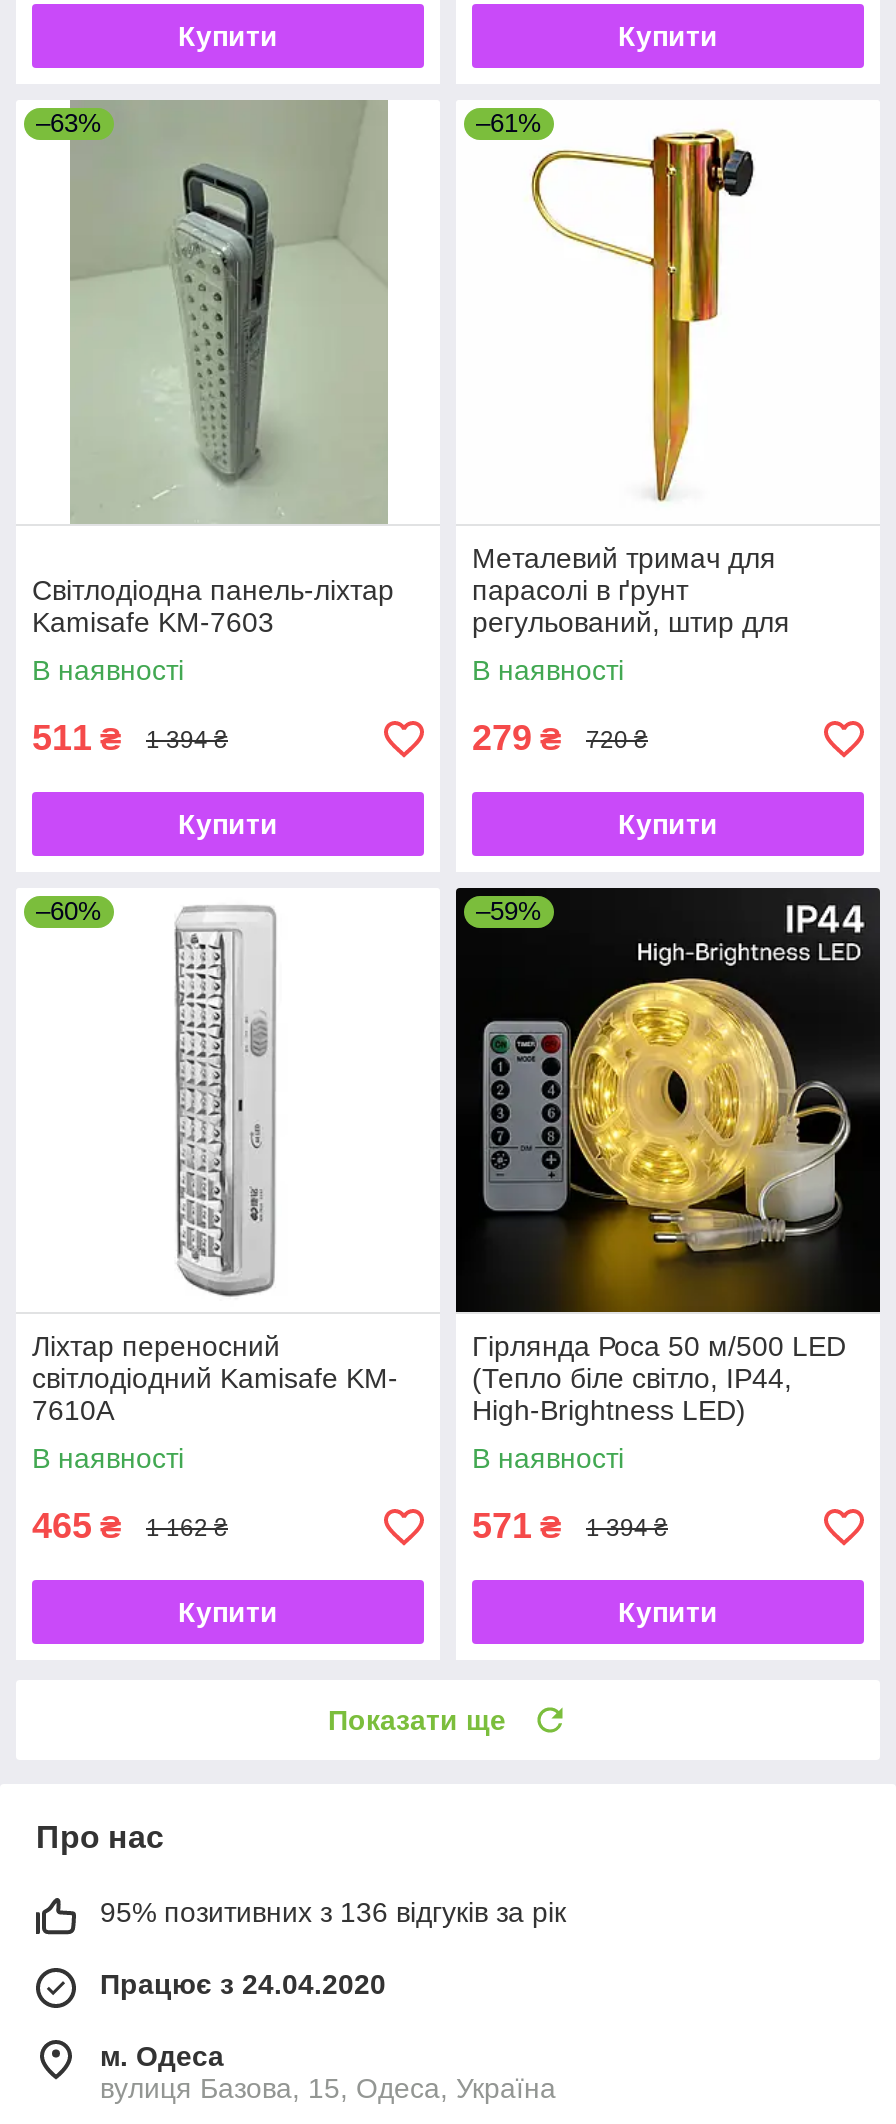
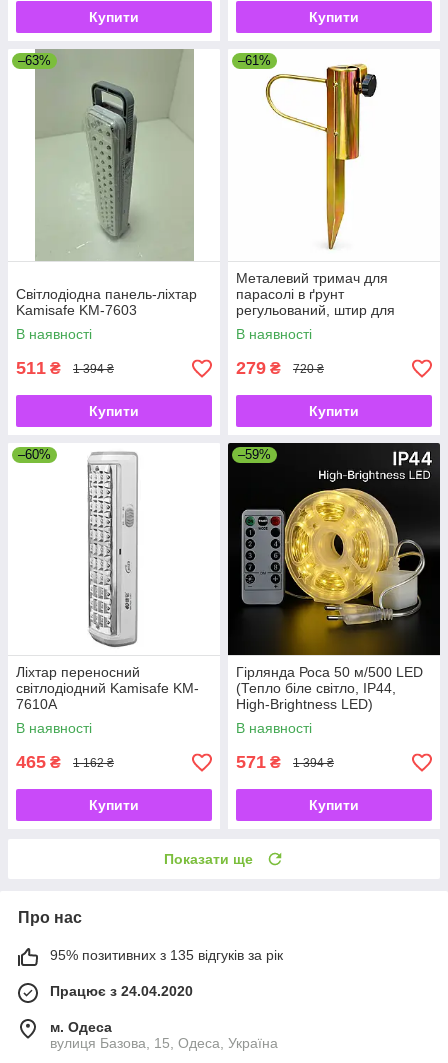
[100,1897,566,1929] 95% позитивних з 136 відгуків за рік -> [50,947,283,963] 95% позитивних з 135 відгуків за рік

